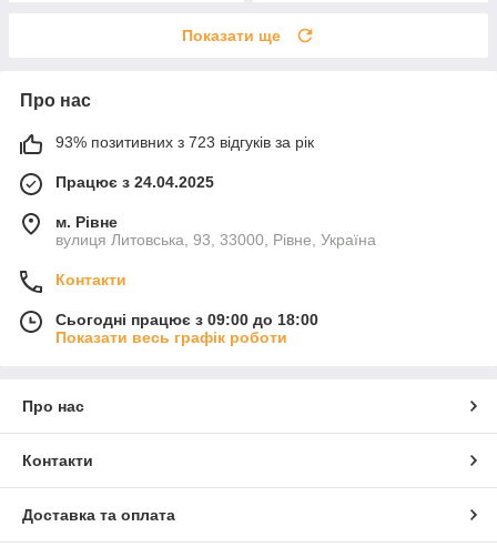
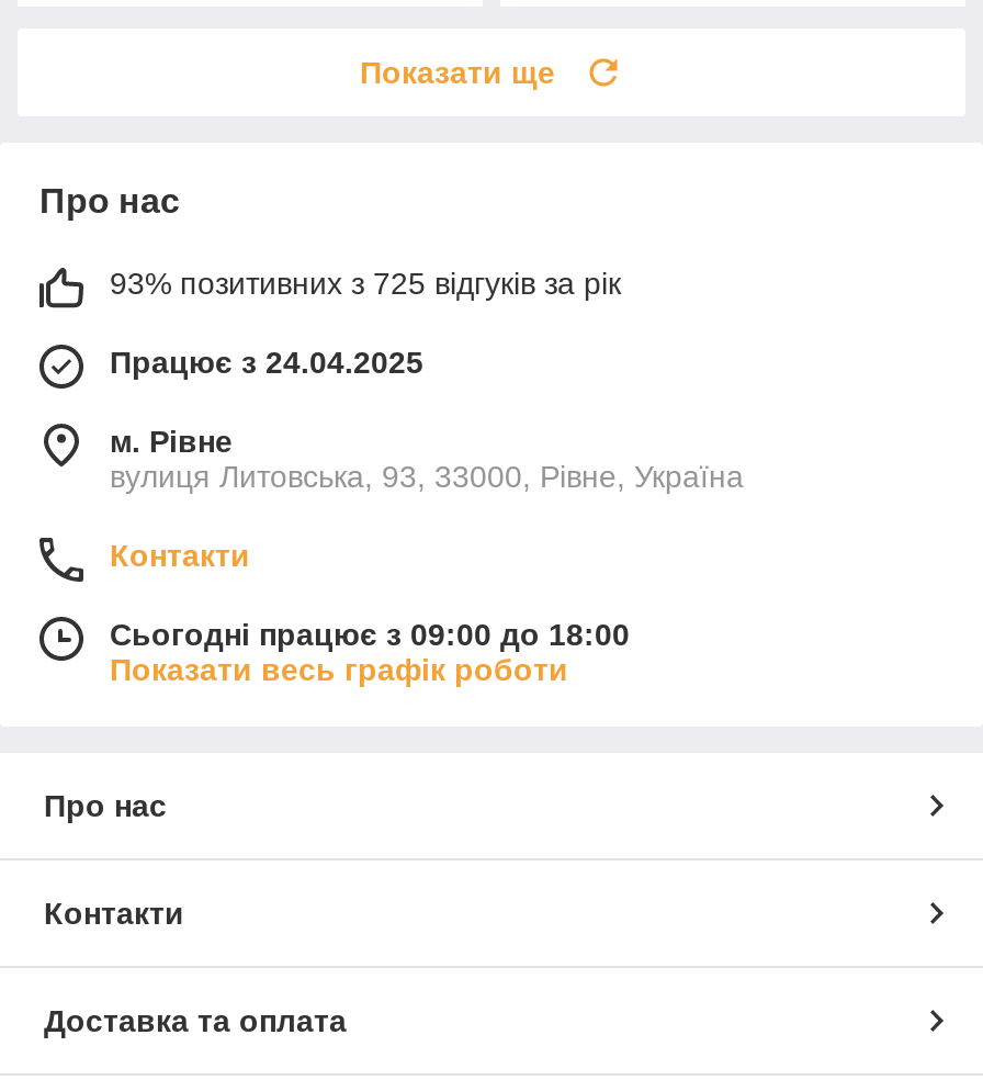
[55,133,314,151] 93% позитивних з 723 відгуків за рік -> [110,265,621,300] 93% позитивних з 725 відгуків за рік

